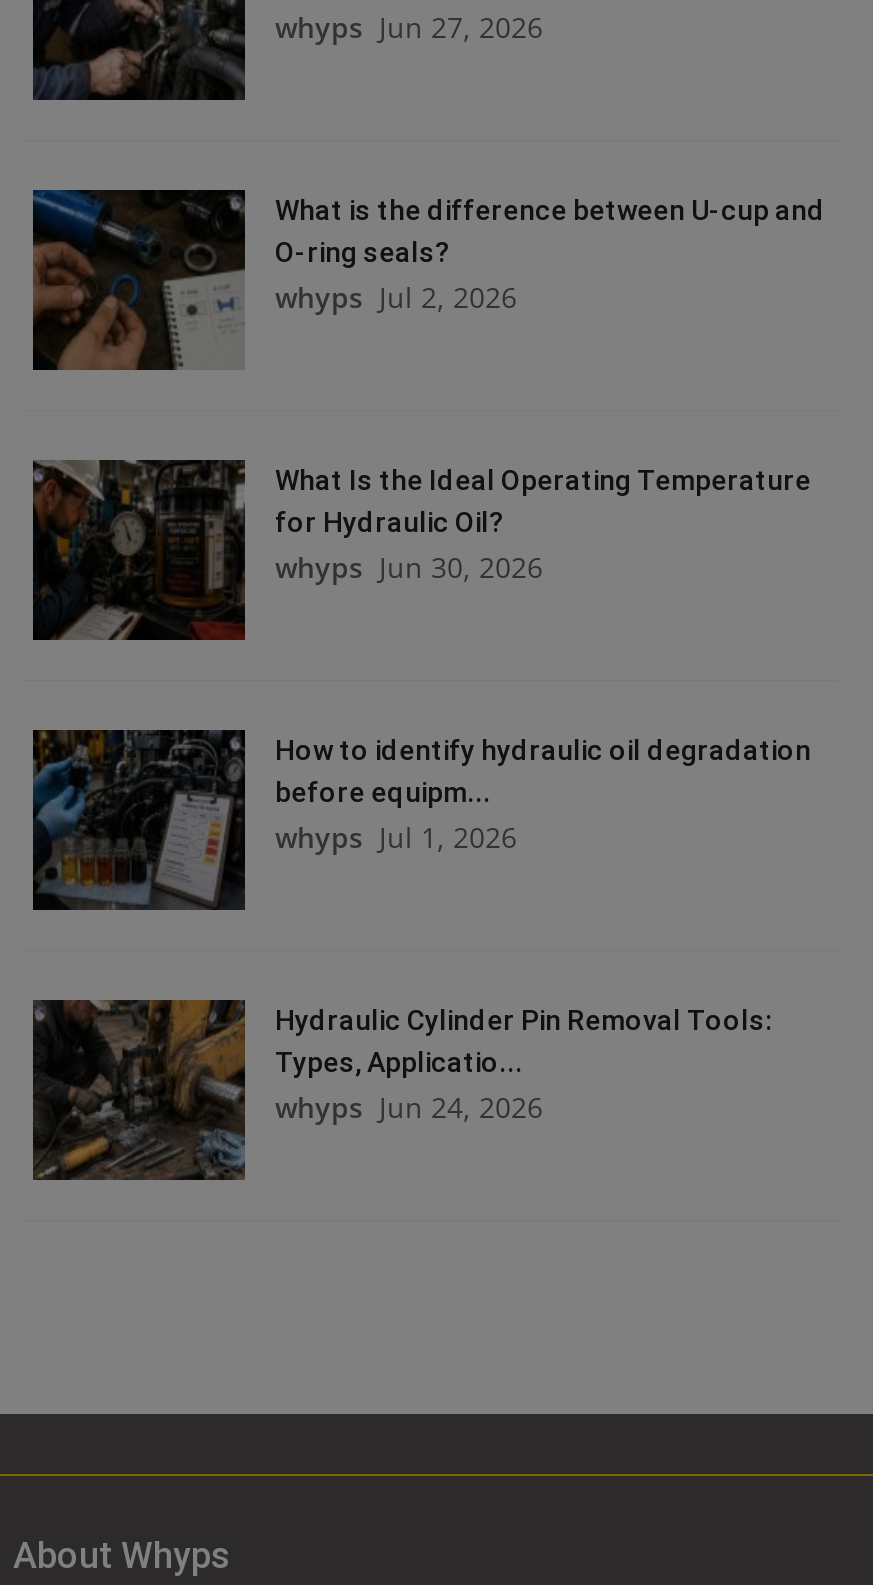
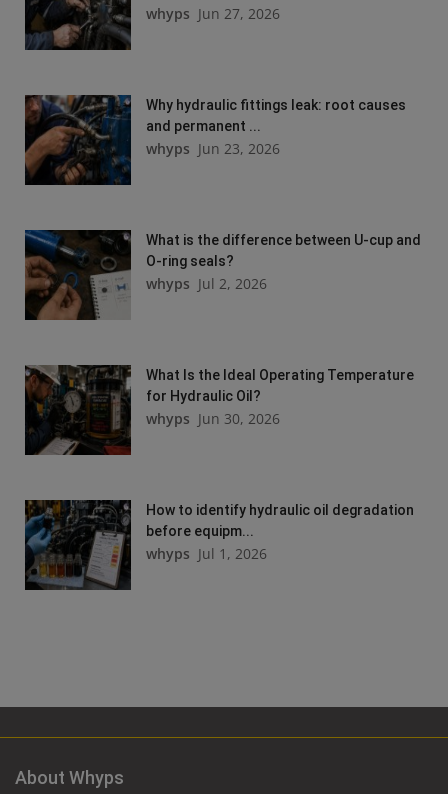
none -> [24,94,406,185] [image] | Why hydraulic fittings leak: root causes | and permanent ... | whyps Jun 23, 2026
moved [31,188,825,856] -> [24,229,421,563]: [image] | What is the difference between U-cup and | O-ring seals? | ... | before equipm... | whyps Jul 1, 2026
[31,998,773,1182] [image] | Hydraulic Cylinder Pin Removal Tools: | Types, Applicatio... | whyps Jun 24, 2026 -> none

